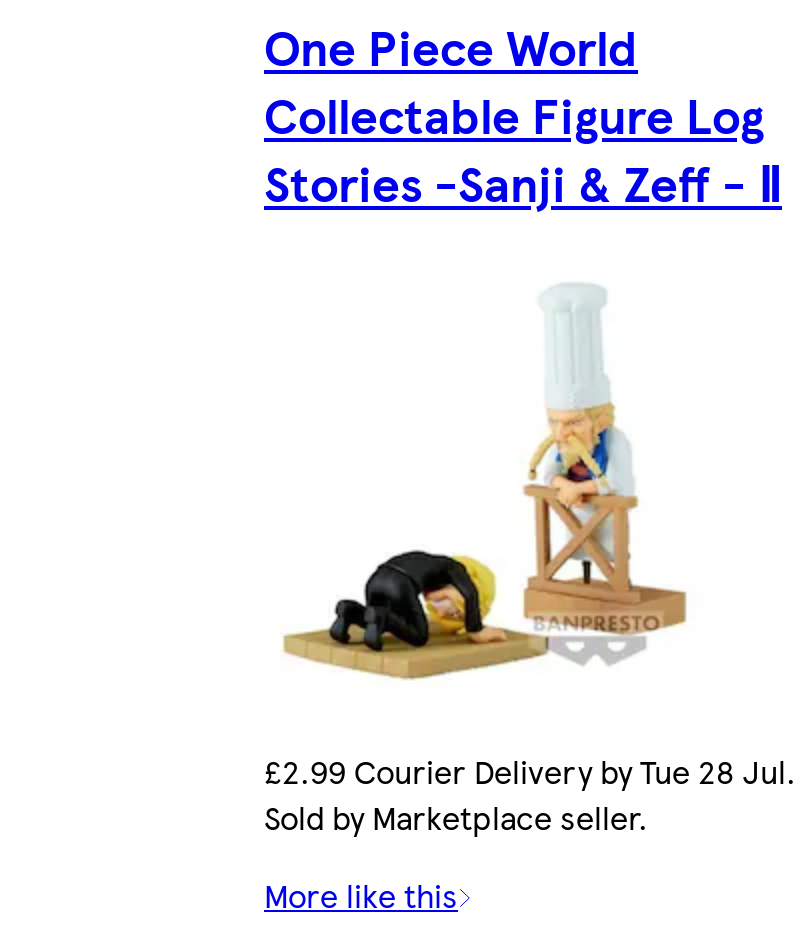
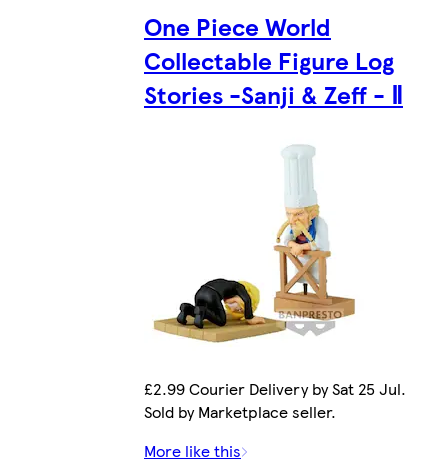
[264,748,796,794] £2.99 Courier Delivery by Tue 28 Jul. -> [144,377,406,400] £2.99 Courier Delivery by Sat 25 Jul.

